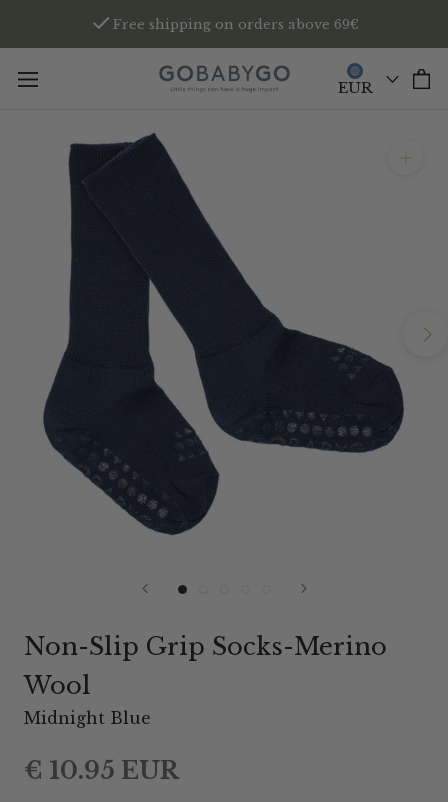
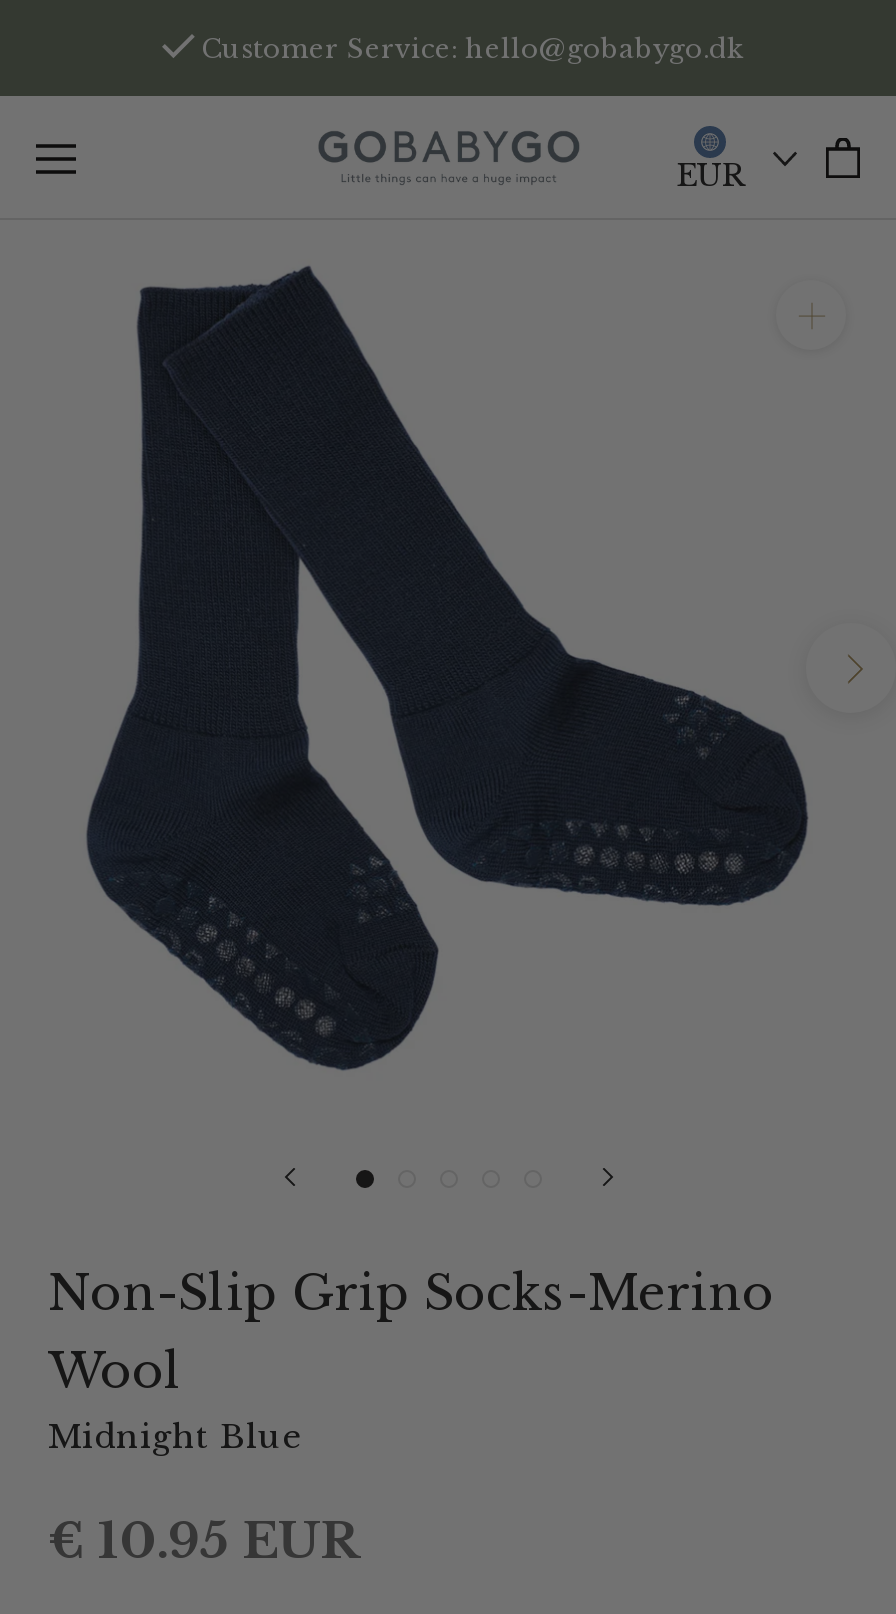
[113,15,359,32] Free shipping on orders above 69€ -> [201,31,743,65] Customer Service: hello@gobabygo.dk

